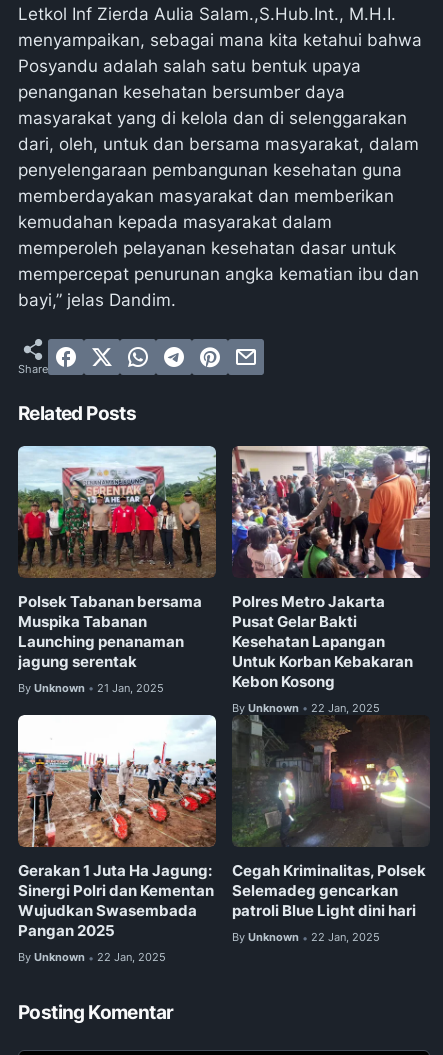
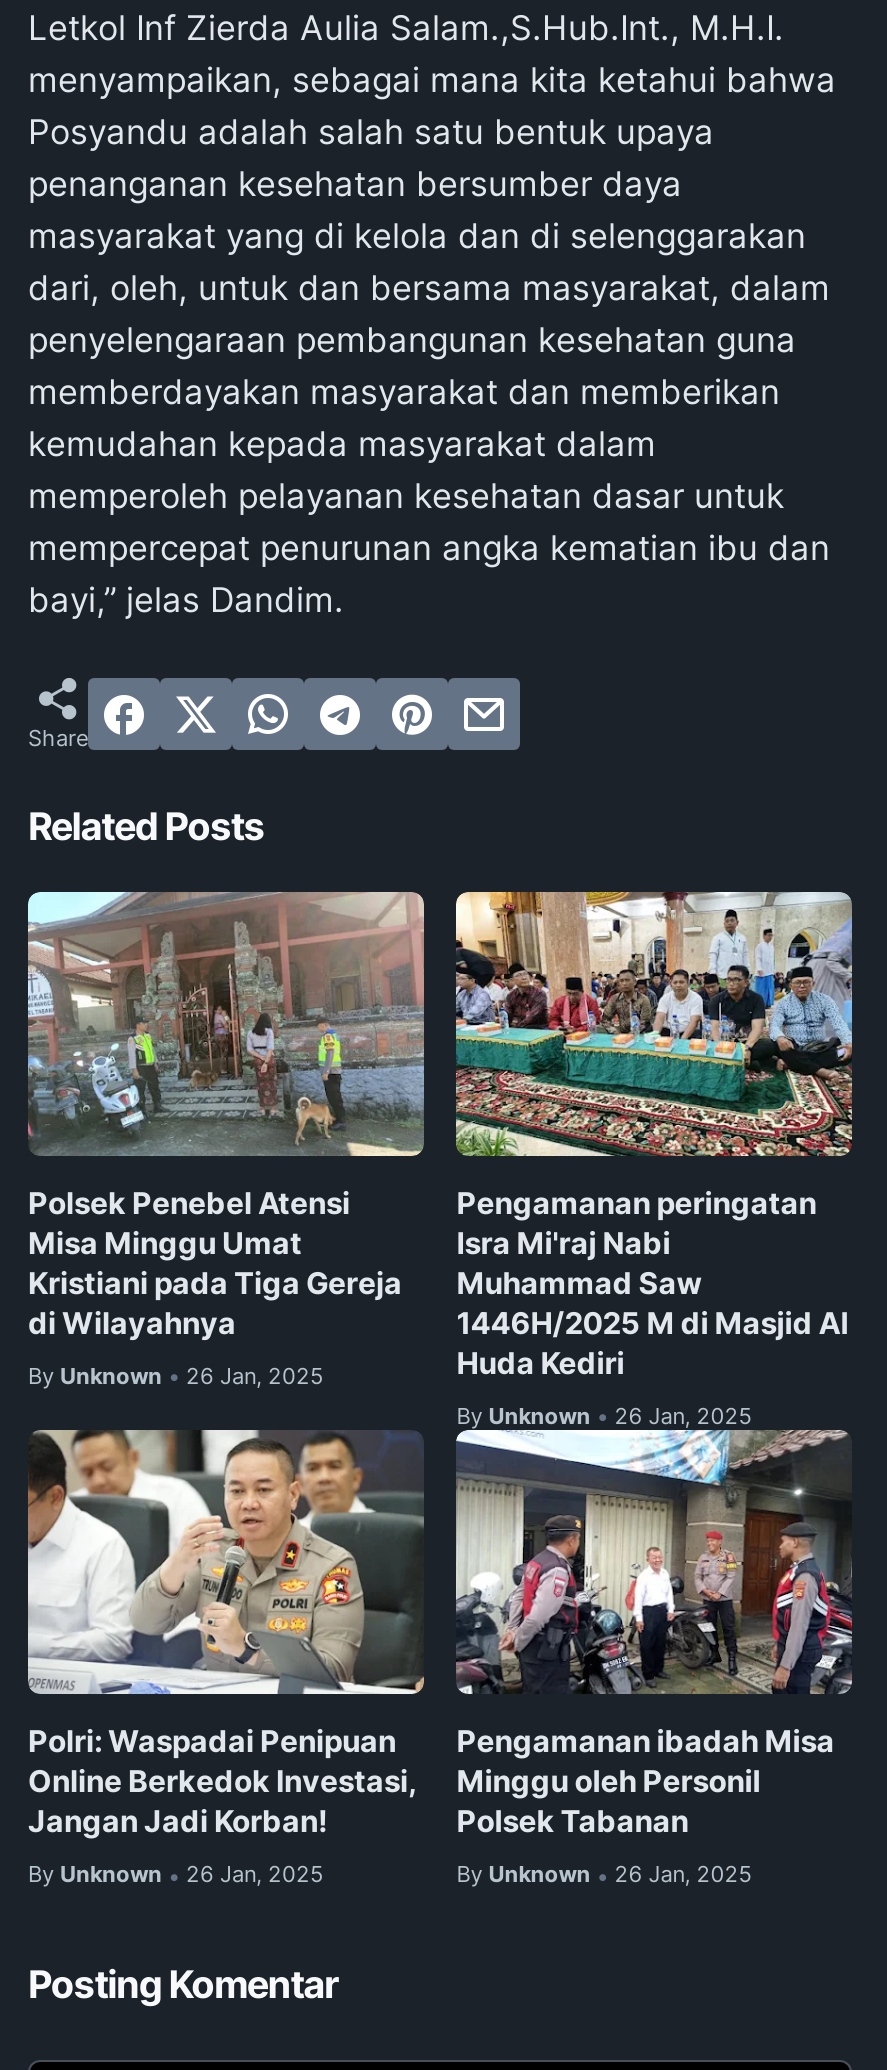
[18,445,216,671] [image] | Polsek Tabanan bersama | Muspika Tabanan | Launching penanaman | jagung serentak -> [26,890,426,1342] [image] | Polsek Penebel Atensi | Misa Minggu Umat | Kristiani pada Tiga Gereja | di Wilayahnya
[231,445,430,691] [image] | Polres Metro Jakarta | Pusat Gelar Bakti | Kesehatan Lapangan | Untuk Korban Kebakaran | Kebon Kosong -> [454,890,854,1382] [image] | Pengamanan peringatan | Isra Mi'raj Nabi | Muhammad Saw | 1446H/2025 M di Masjid Al | Huda Kediri
[18,681,164,695] By Unknown • 21 Jan, 2025 -> [28,1362,324,1391] By Unknown • 26 Jan, 2025
[17,701,380,848] [image] | By Unknown • 22 Jan, 2025 -> [26,1402,752,1670] [image] | By Unknown • 26 Jan, 2025
[232,743,430,920] [image] | Cegah Kriminalitas, Polsek | Selemadeg gencarkan | patroli Blue Light dini hari -> [454,1428,852,1840] [image] | Pengamanan ibadah Misa | Minggu oleh Personil | Polsek Tabanan
[18,862,214,940] Gerakan 1 Juta Ha Jagung: | Sinergi Polri dan Kementan | Wujudkan Swasembada | Pangan 2025 -> [28,1724,416,1840] Polri: Waspadai Penipuan | Online Berkedok Investasi, | Jangan Jadi Korban!
[232,930,380,945] By Unknown • 22 Jan, 2025 -> [456,1860,752,1889] By Unknown • 26 Jan, 2025
[18,950,166,965] By Unknown • 22 Jan, 2025 -> [28,1860,324,1889] By Unknown • 26 Jan, 2025

